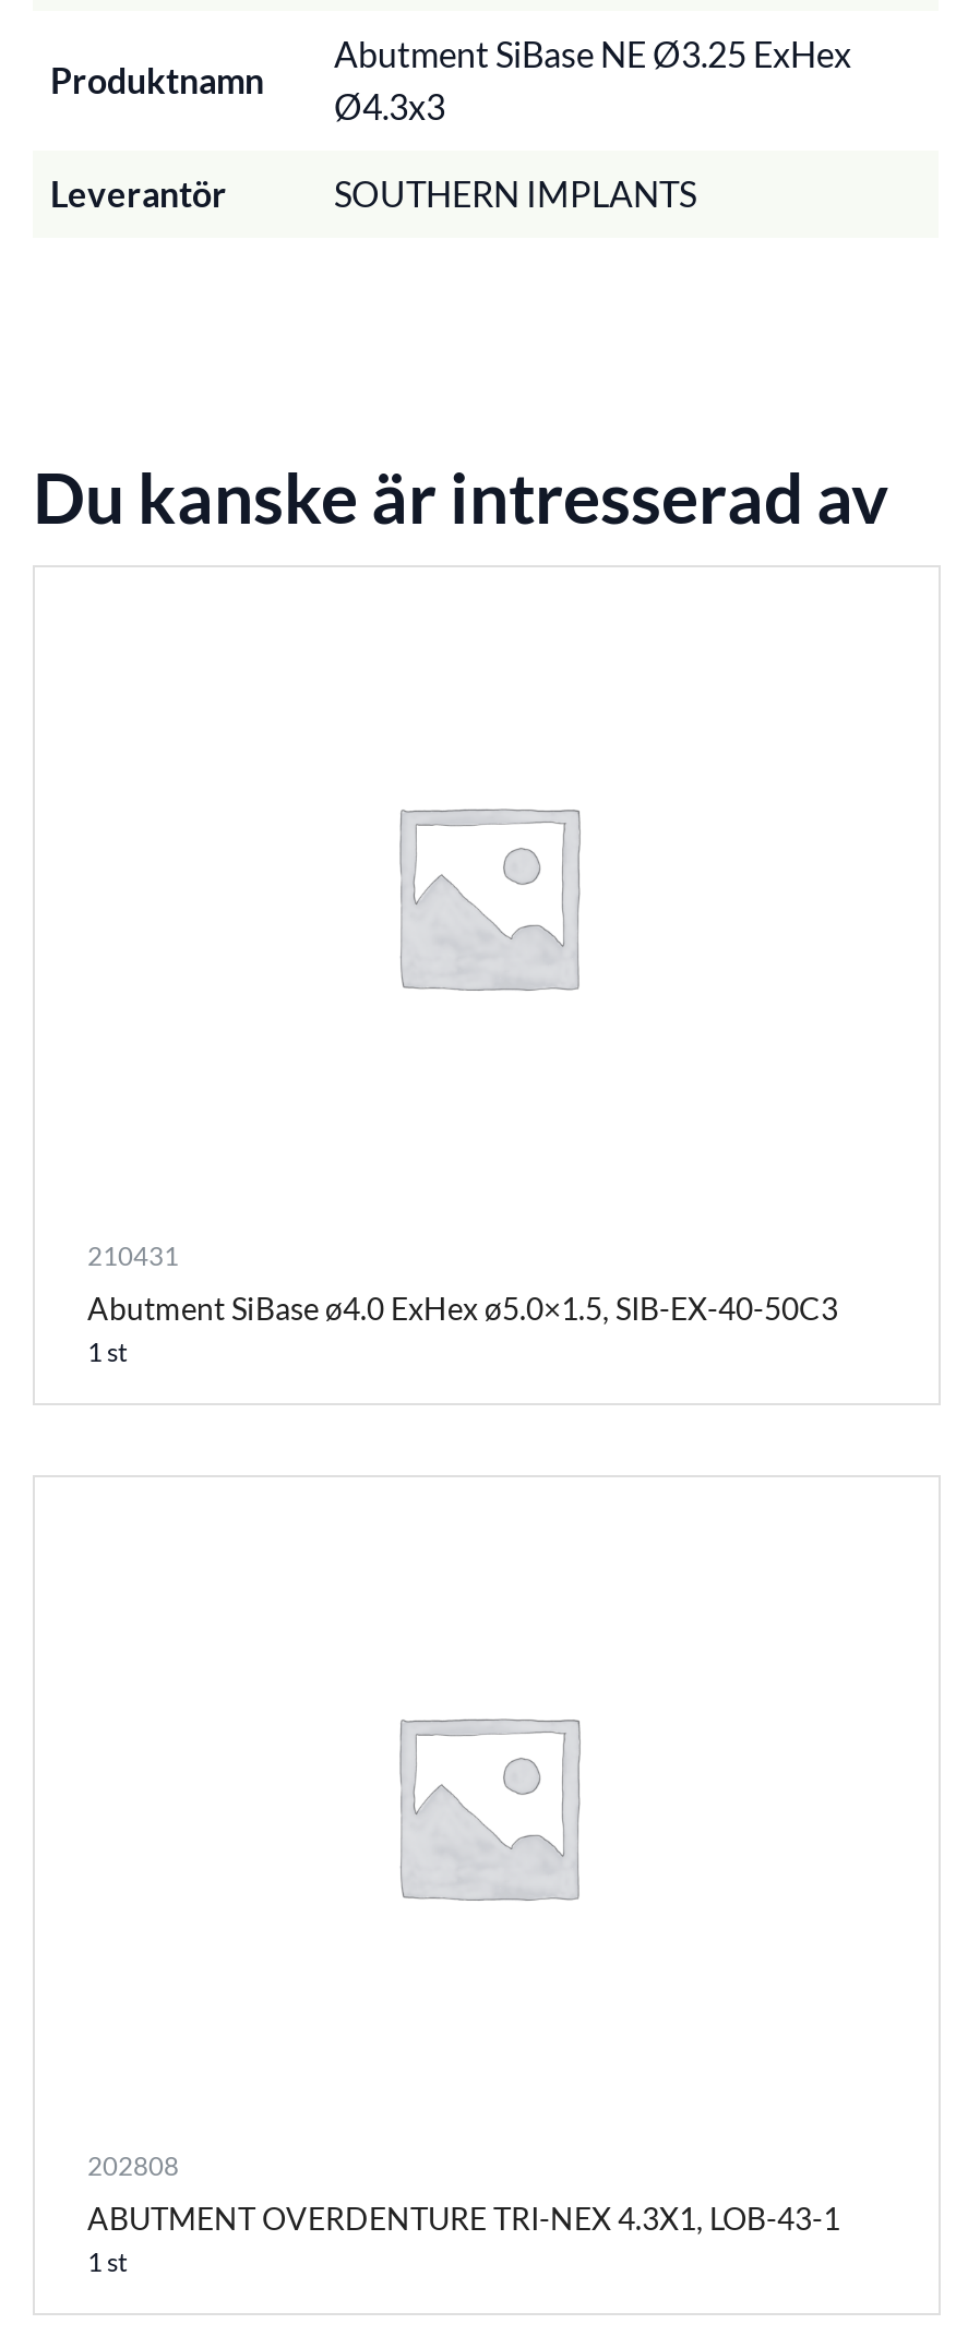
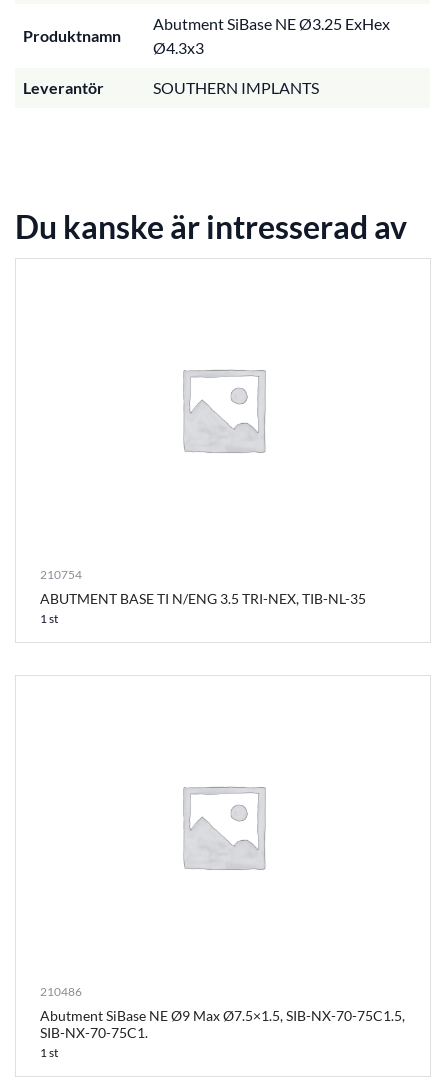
[87,1239,179,1272] 210431 -> [40,567,82,582] 210754
[87,1290,838,1327] Abutment SiBase ø4.0 ExHex ø5.0×1.5, SIB-EX-40-50C3 -> [40,590,366,607] ABUTMENT BASE TI N/ENG 3.5 TRI-NEX, TIB-NL-35
[87,2149,179,2182] 202808 -> [40,984,82,999] 210486
[87,2200,840,2237] ABUTMENT OVERDENTURE TRI-NEX 4.3X1, LOB-43-1 -> [40,1007,405,1041] Abutment SiBase NE Ø9 Max Ø7.5×1.5, SIB-NX-70-75C1.5, | SIB-NX-70-75C1.

